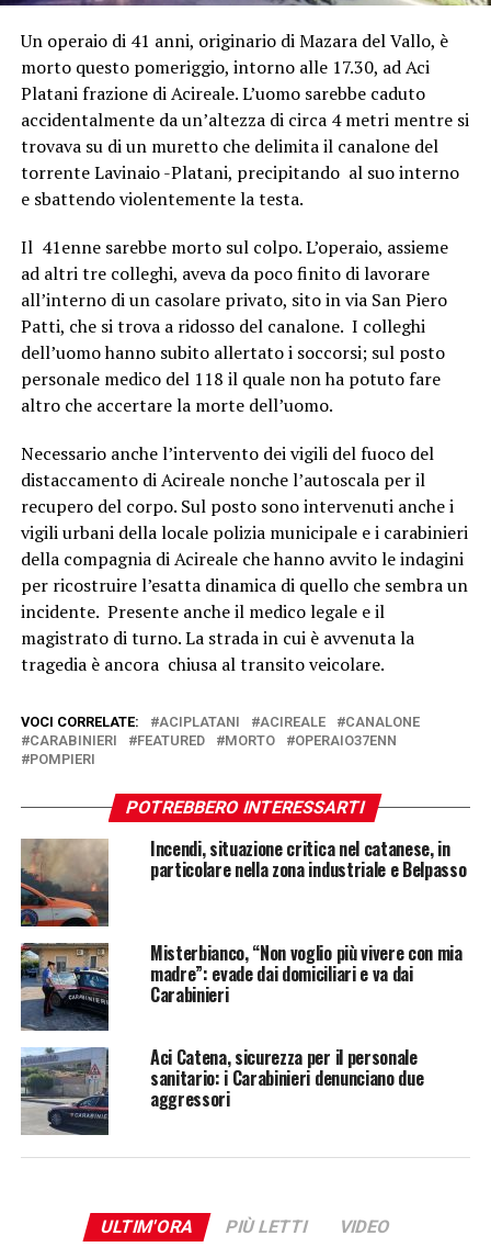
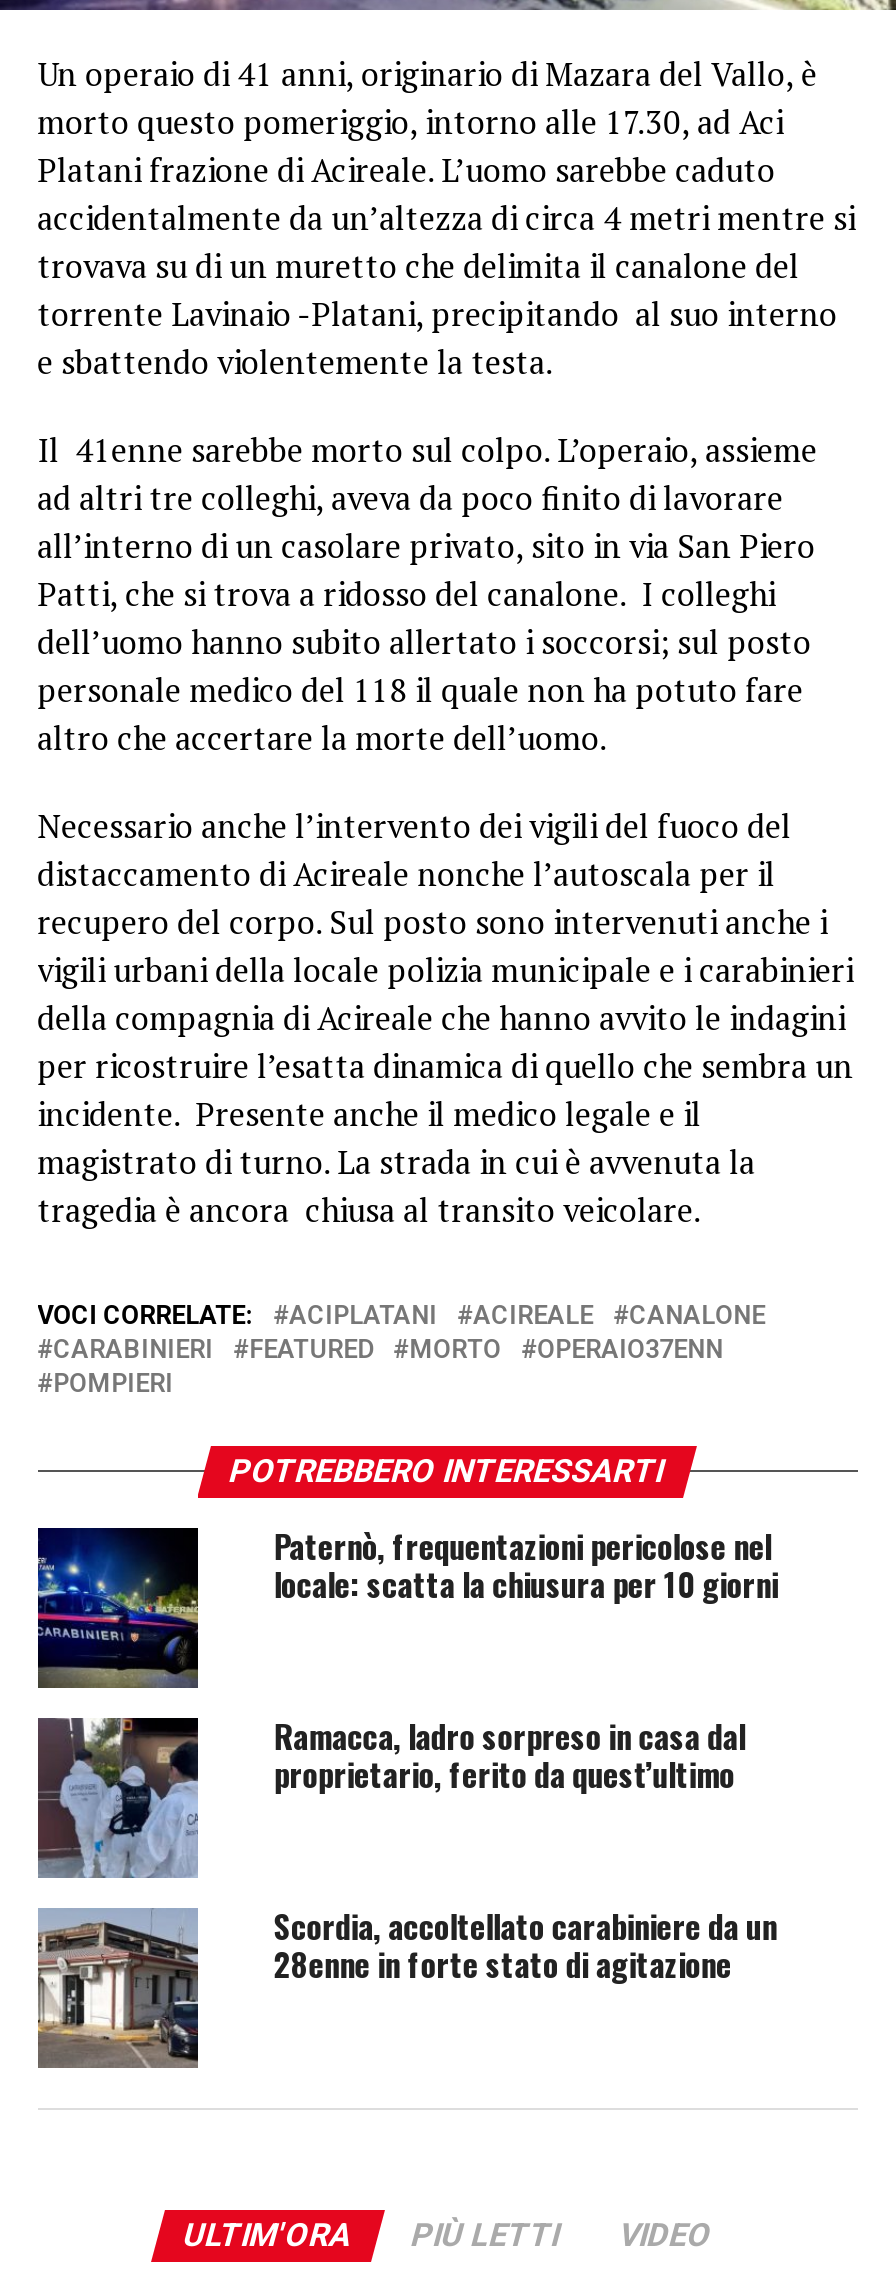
[20,835,466,928] [image] | Incendi, situazione critica nel catanese, in | particolare nella zona industriale e Belpasso -> [36,1522,778,1690] [image] | Paternò, frequentazioni pericolose nel | locale: scatta la chiusura per 10 giorni
[20,940,462,1031] [image] | Misterbianco, “Non voglio più vivere con mia | madre”: evade dai domiciliari e va dai | Carabinieri -> [38,1712,745,1878] [image] | Ramacca, ladro sorpreso in casa dal | proprietario, ferito da quest’ultimo
[21,1044,423,1135] [image] | Aci Catena, sicurezza per il personale | sanitario: i Carabinieri denunciano due | aggressori -> [38,1902,777,2068] [image] | Scordia, accoltellato carabiniere da un | 28enne in forte stato di agitazione

